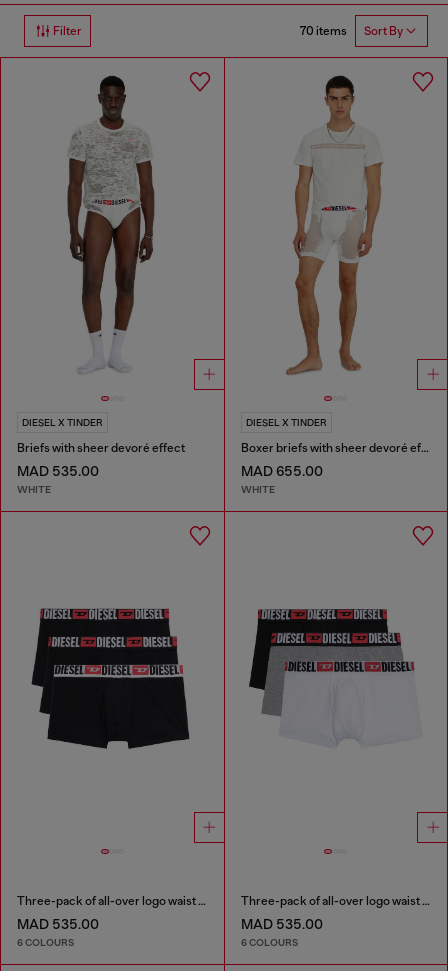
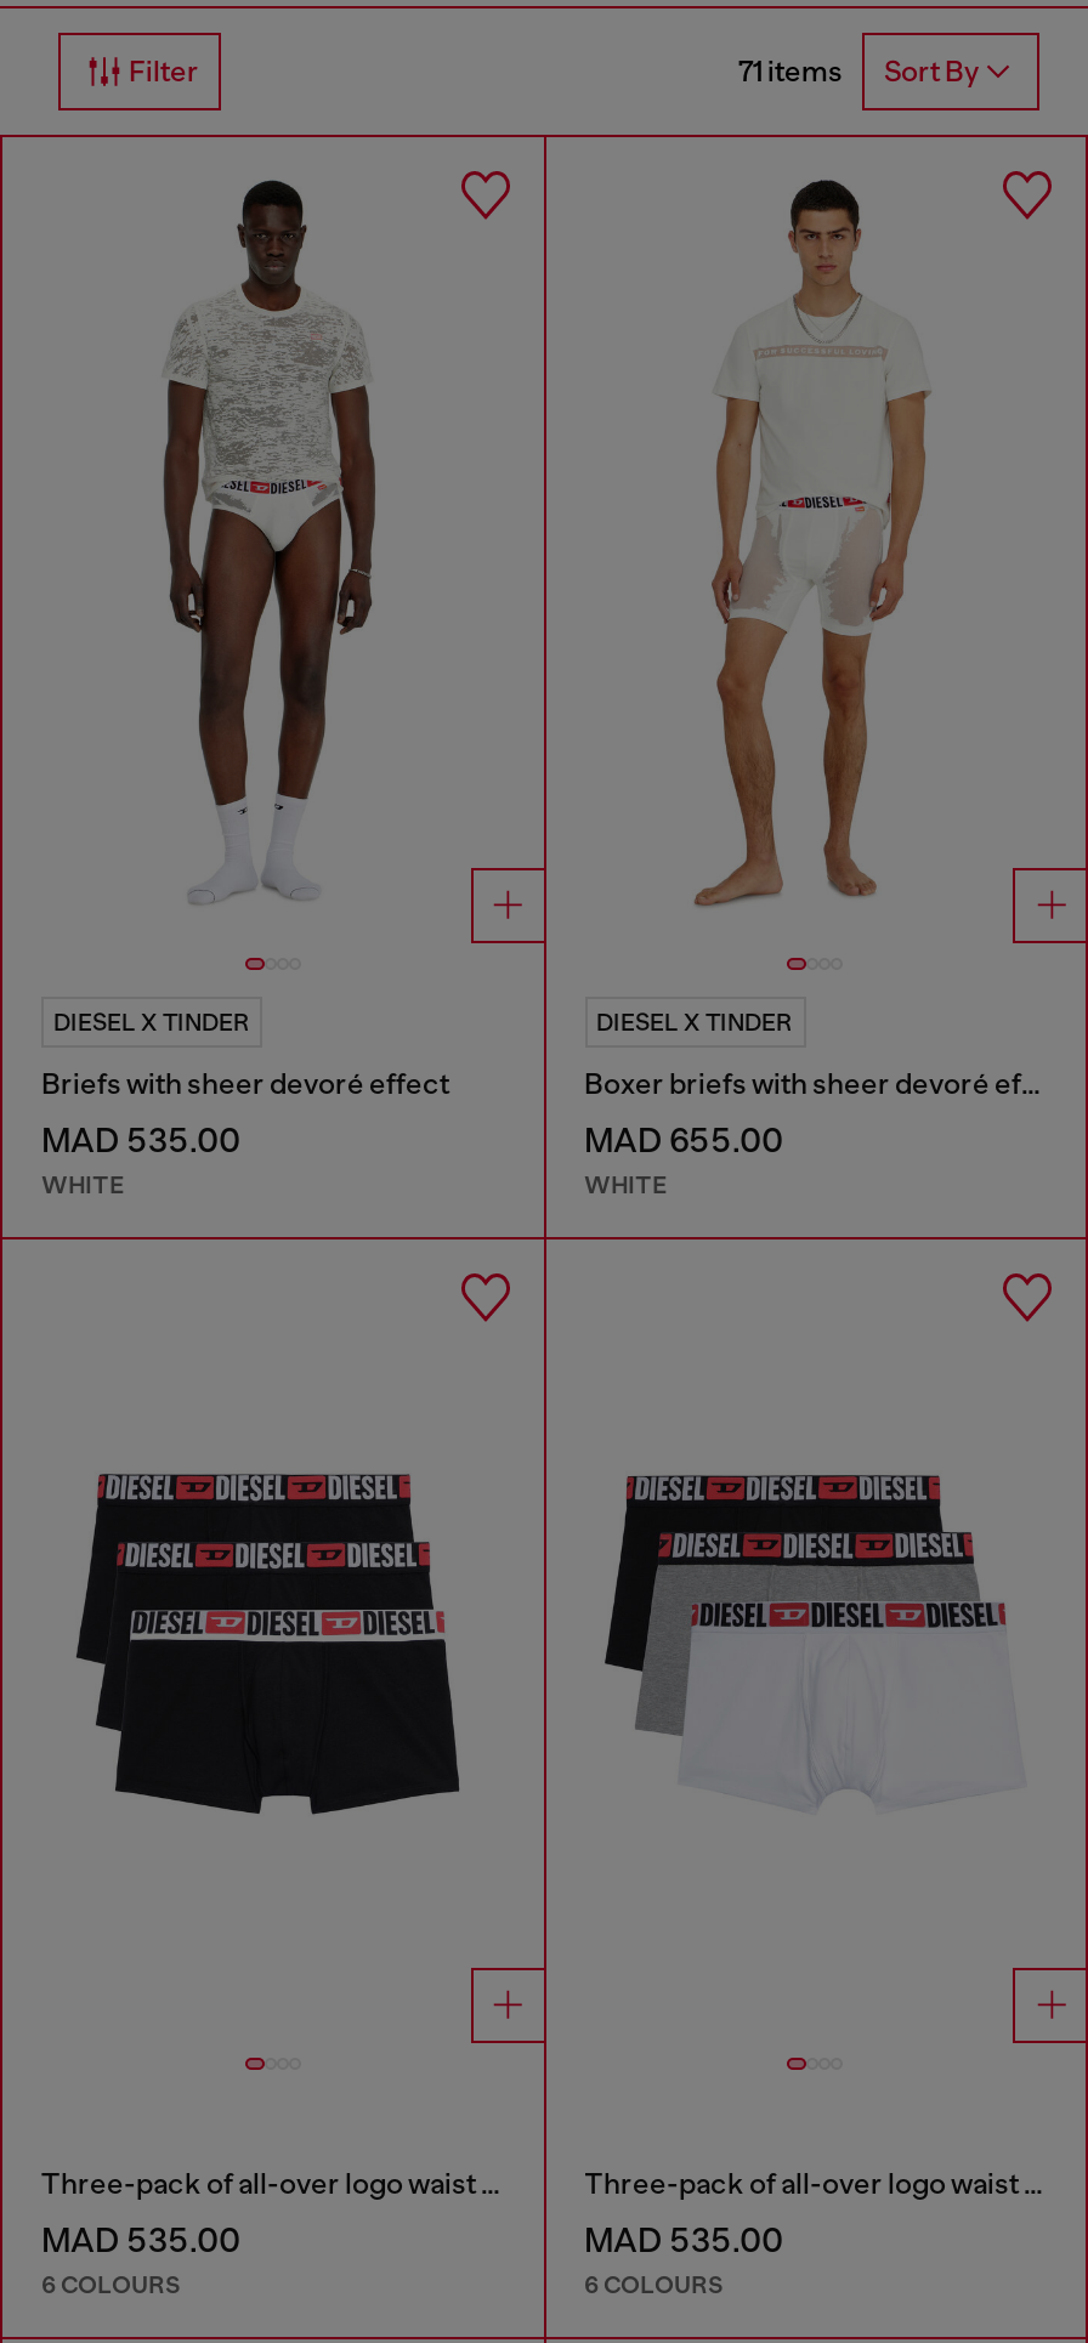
[300,24,403,38] 70 items Sort By -> [738,54,979,90] 71 items Sort By

